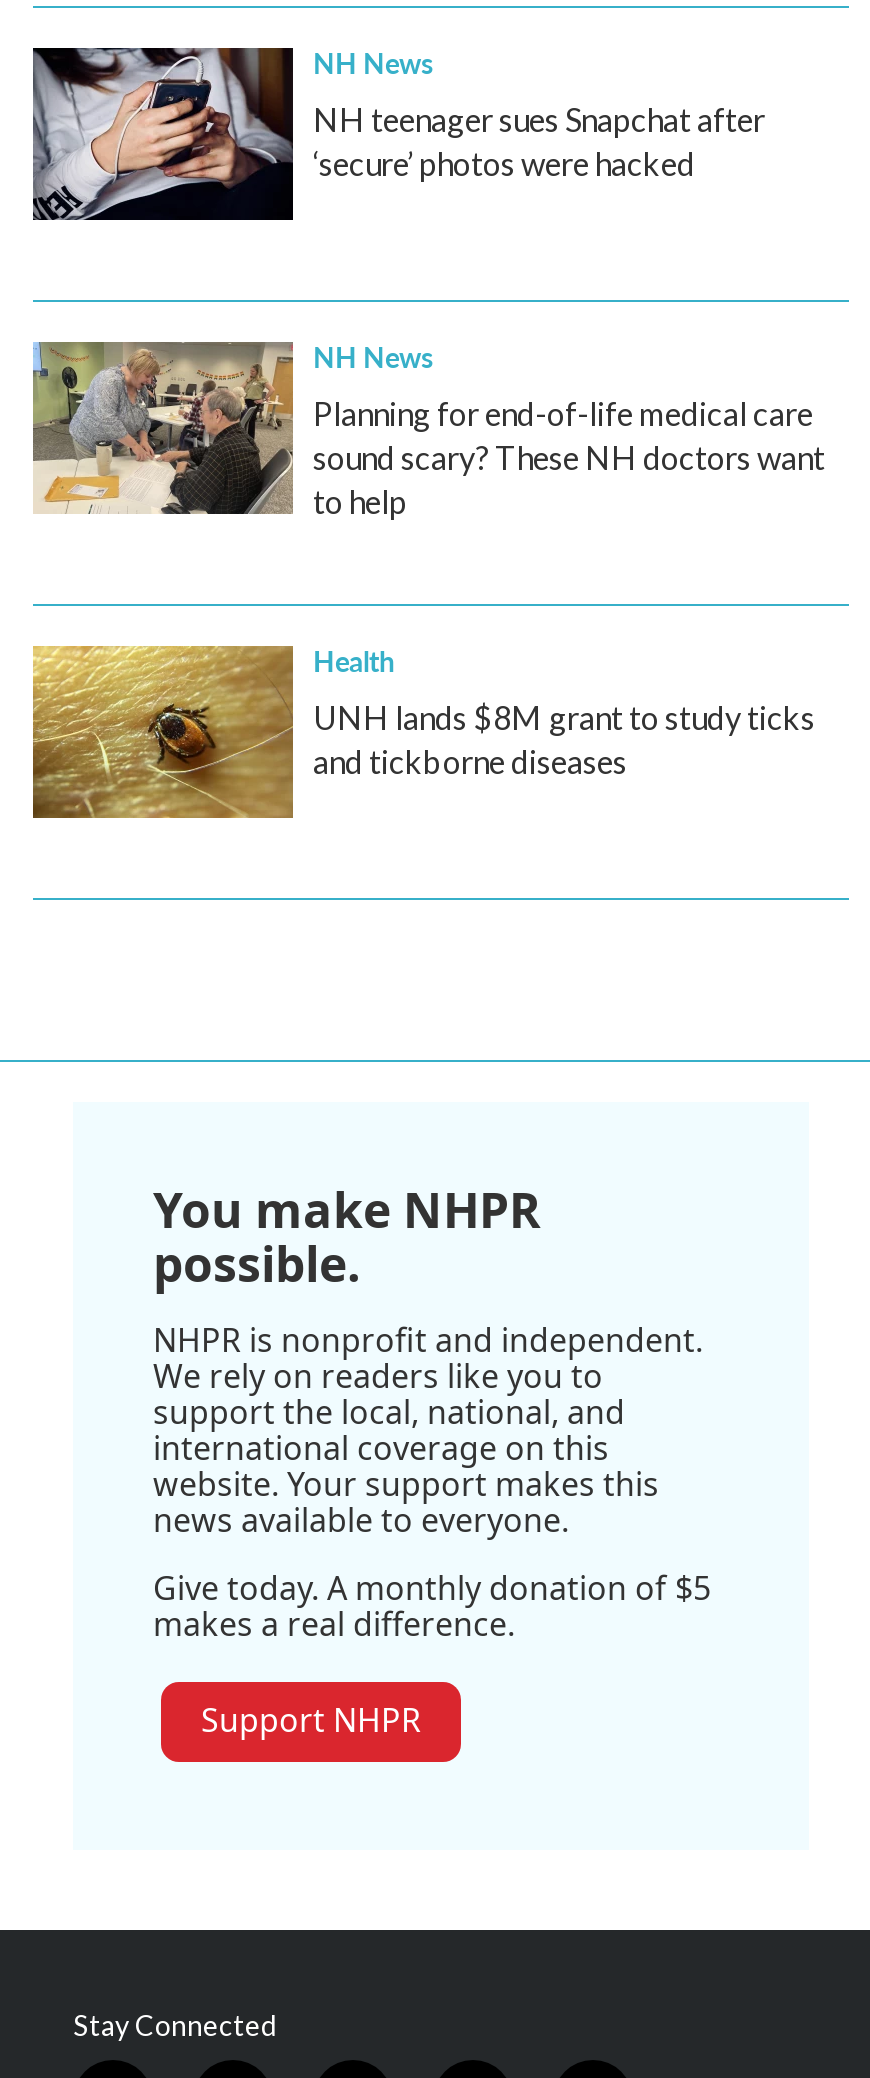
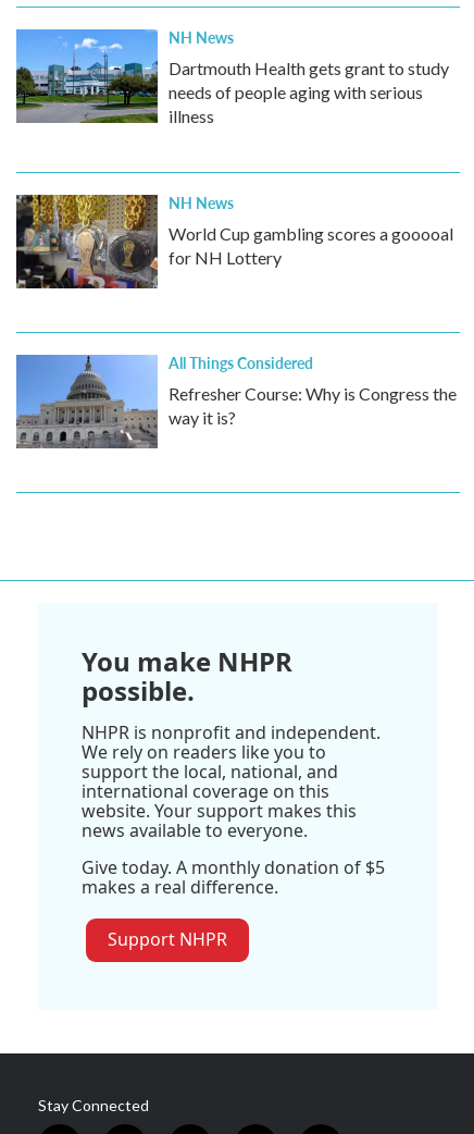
[31,46,765,222] [image] | NH teenager sues Snapchat after | ‘secure’ photos were hacked -> [15,28,449,126] [image] | Dartmouth Health gets grant to study | needs of people aging with serious | illness
[31,342,825,520] [image] | Planning for end-of-life medical care | sound scary? These NH doctors want | to help -> [15,194,453,289] [image] | World Cup gambling scores a gooooal | for NH Lottery
[31,640,815,820] [image] | Health | UNH lands $8M grant to study ticks | and tickborne diseases -> [15,352,457,449] [image] | All Things Considered | Refresher Course: Why is Congress the | way it is?

